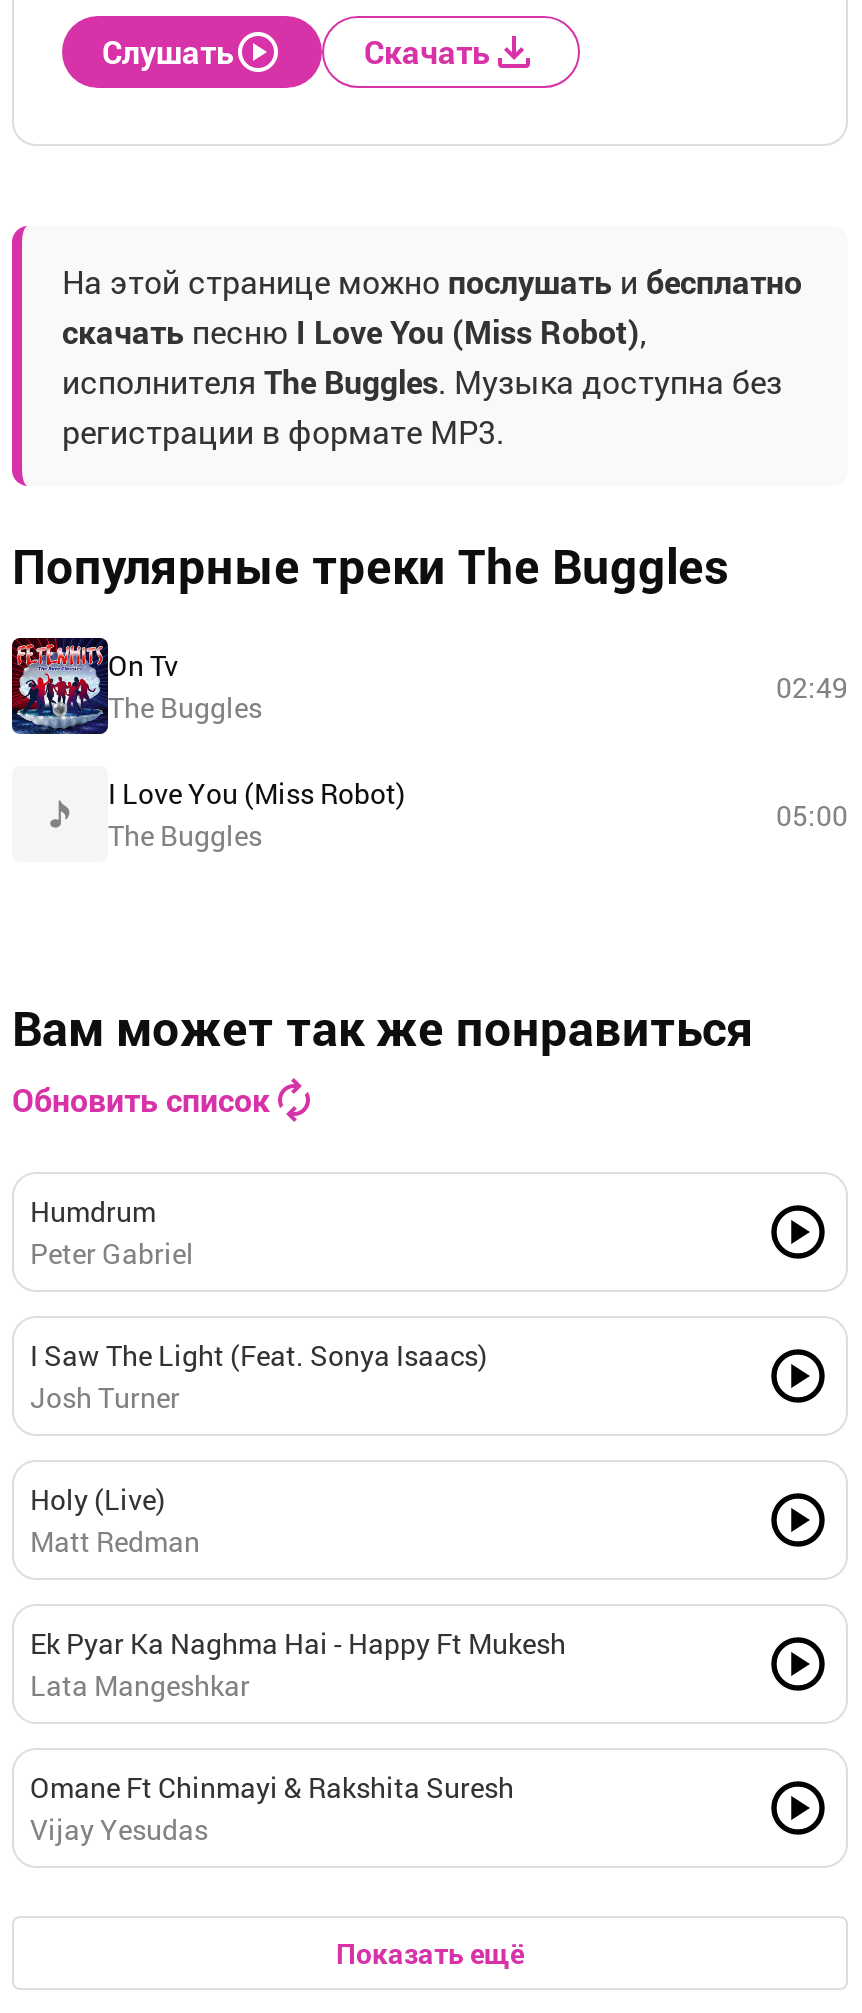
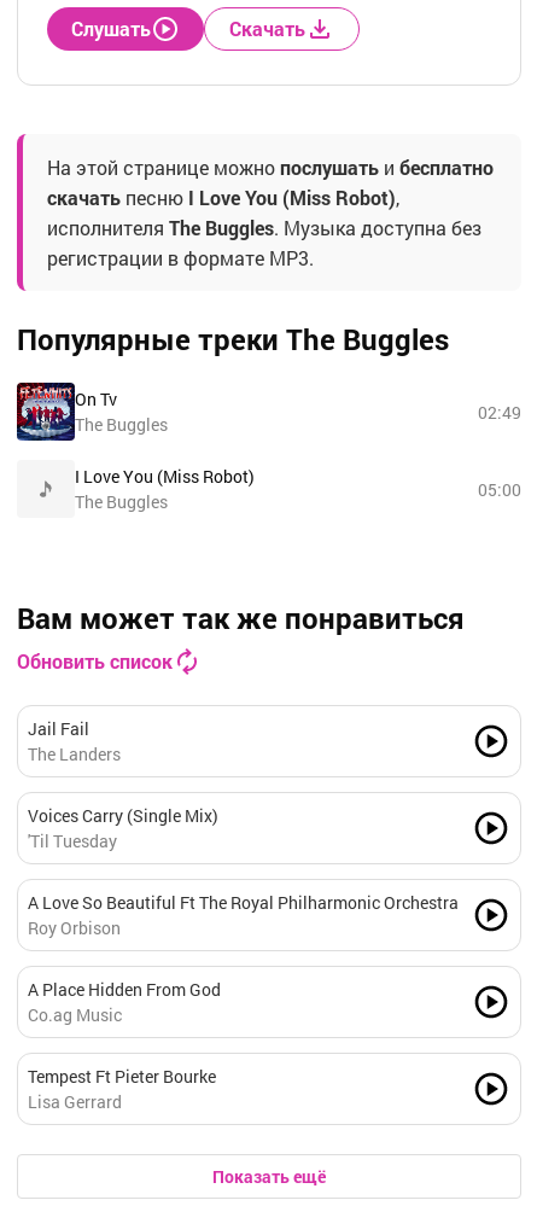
[30,1192,194,1272] Humdrum | Peter Gabriel -> [28,717,121,765] Jail Fail | The Landers
[30,1336,488,1416] I Saw The Light (Feat. Sonya Isaacs) | Josh Turner -> [28,804,218,852] Voices Carry (Single Mix) | 'Til Tuesday
[30,1480,200,1560] Holy (Live) | Matt Redman -> [28,891,459,939] A Love So Beautiful Ft The Royal Philharmonic Orchestra | Roy Orbison
[30,1624,566,1704] Ek Pyar Ka Naghma Hai - Happy Ft Mukesh | Lata Mangeshkar -> [28,978,221,1026] A Place Hidden From God | Co.ag Music
[30,1768,514,1848] Omane Ft Chinmayi & Rakshita Suresh | Vijay Yesudas -> [28,1065,216,1113] Tempest Ft Pieter Bourke | Lisa Gerrard

